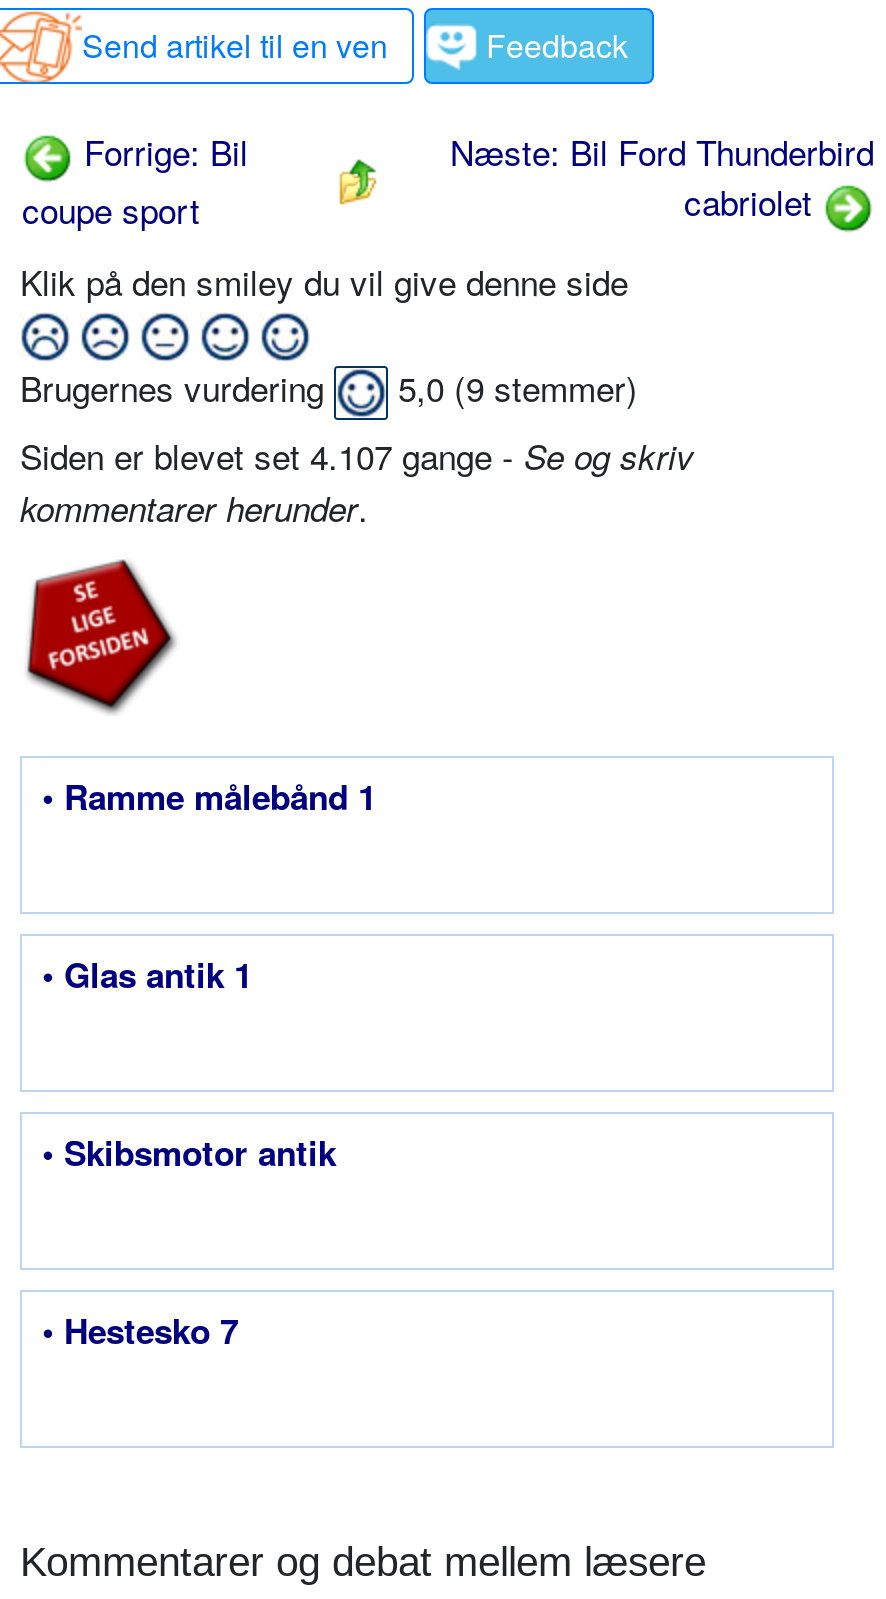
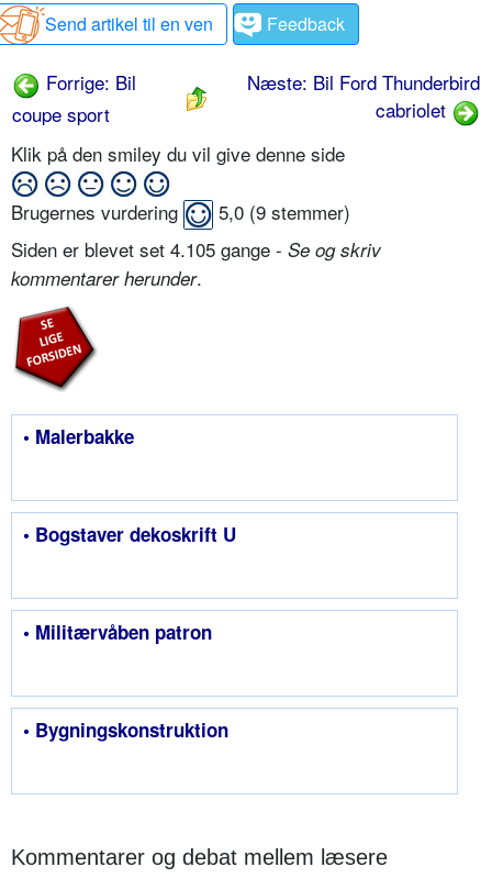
[20,430,694,480] Siden er blevet set 4.107 gange - Se og skriv -> [11,235,381,263] Siden er blevet set 4.105 gange - Se og skriv
[42,772,376,820] • Ramme målebånd 1 -> [23,423,134,450] • Malerbakke
[42,950,252,998] • Glas antik 1 -> [23,521,236,547] • Bogstaver dekoskrift U
[42,1128,336,1176] • Skibsmotor antik -> [23,619,212,645] • Militærvåben patron
[42,1306,238,1354] • Hestesko 7 -> [23,717,228,743] • Bygningskonstruktion

